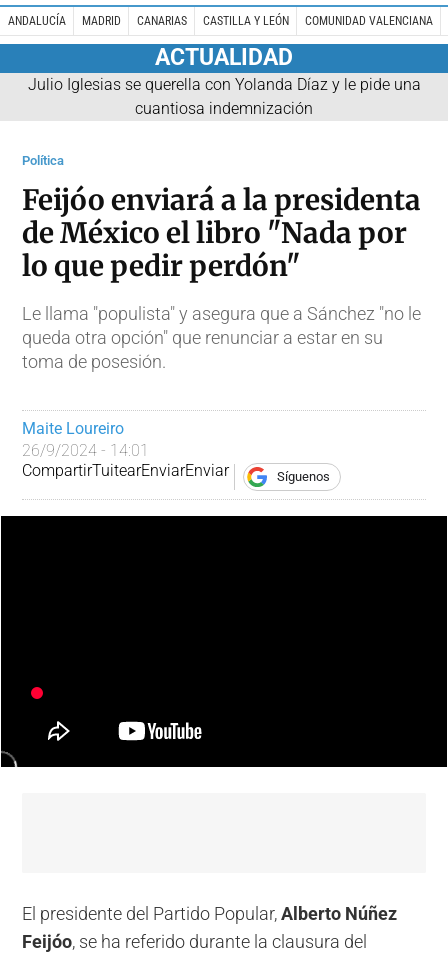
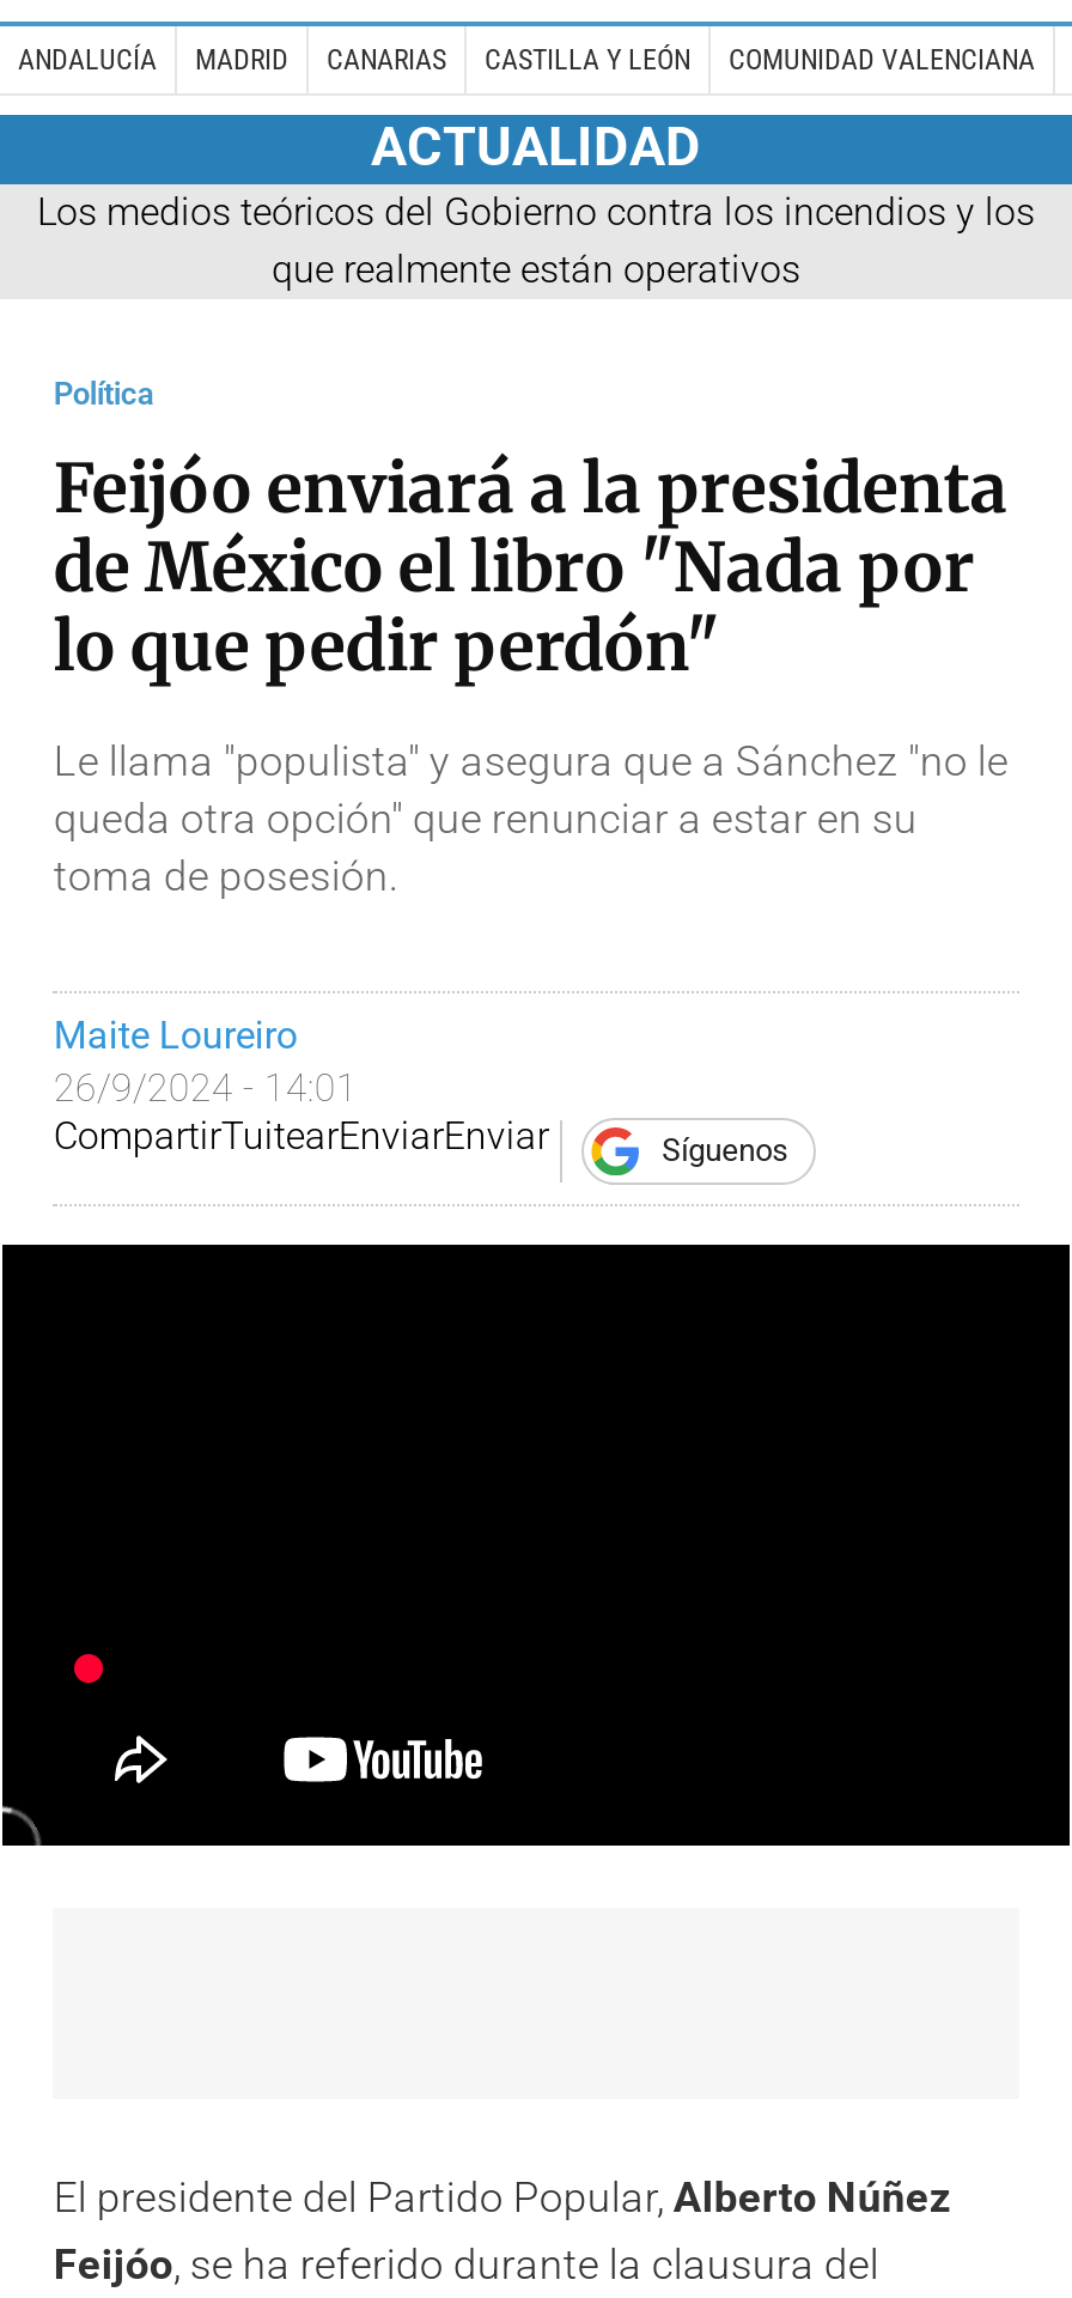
[27,75,420,118] Julio Iglesias se querella con Yolanda Díaz y le pide una | cuantiosa indemnización -> [37,188,1035,291] Los medios teóricos del Gobierno contra los incendios y los | que realmente están operativos

